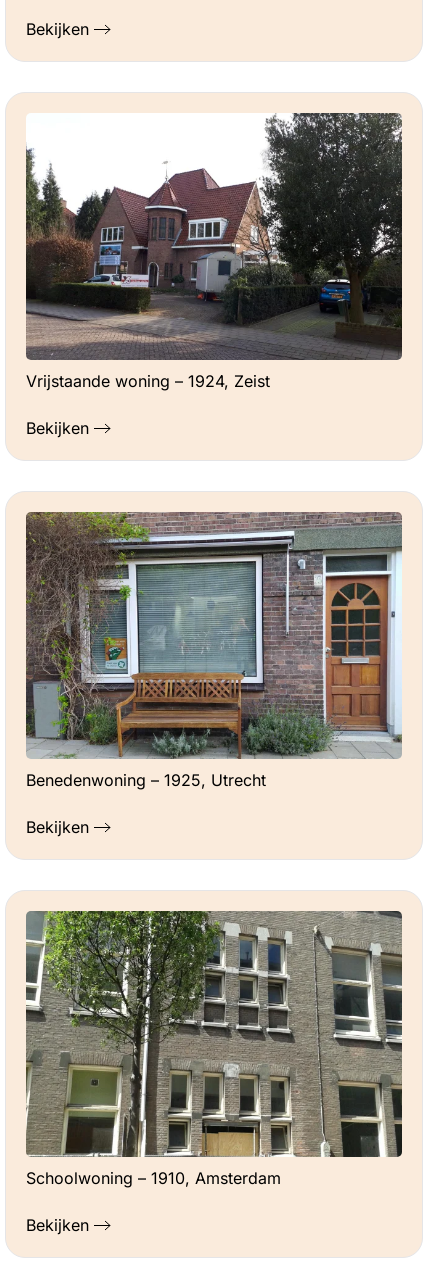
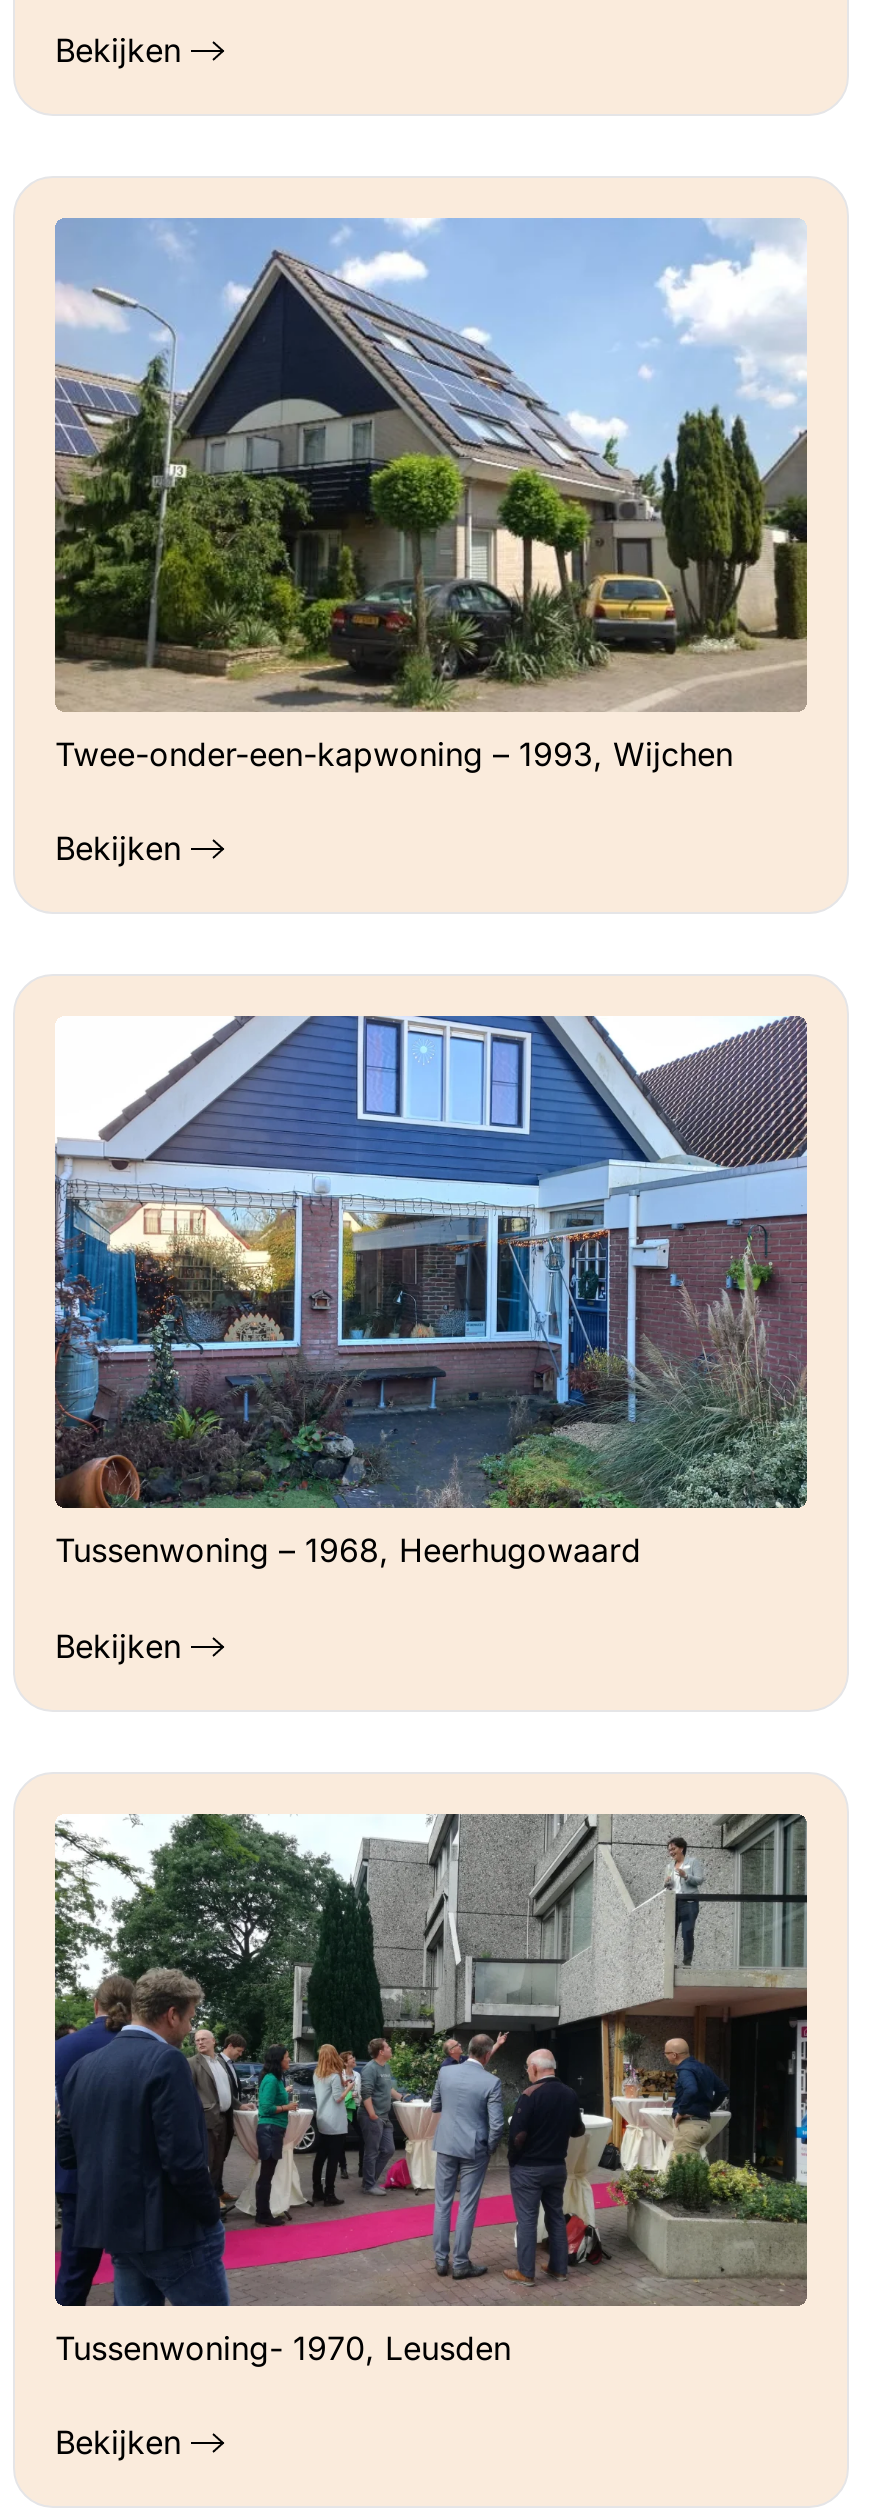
[25,112,403,391] [image] | Vrijstaande woning – 1924, Zeist -> [53,216,807,774] [image] | Twee-onder-een-kapwoning – 1993, Wijchen
[25,511,402,789] [image] | Benedenwoning – 1925, Utrecht -> [55,1014,809,1571] [image] | Tussenwoning – 1968, Heerhugowaard
[25,910,403,1188] [image] | Schoolwoning – 1910, Amsterdam -> [53,1814,809,2368] [image] | Tussenwoning- 1970, Leusden

